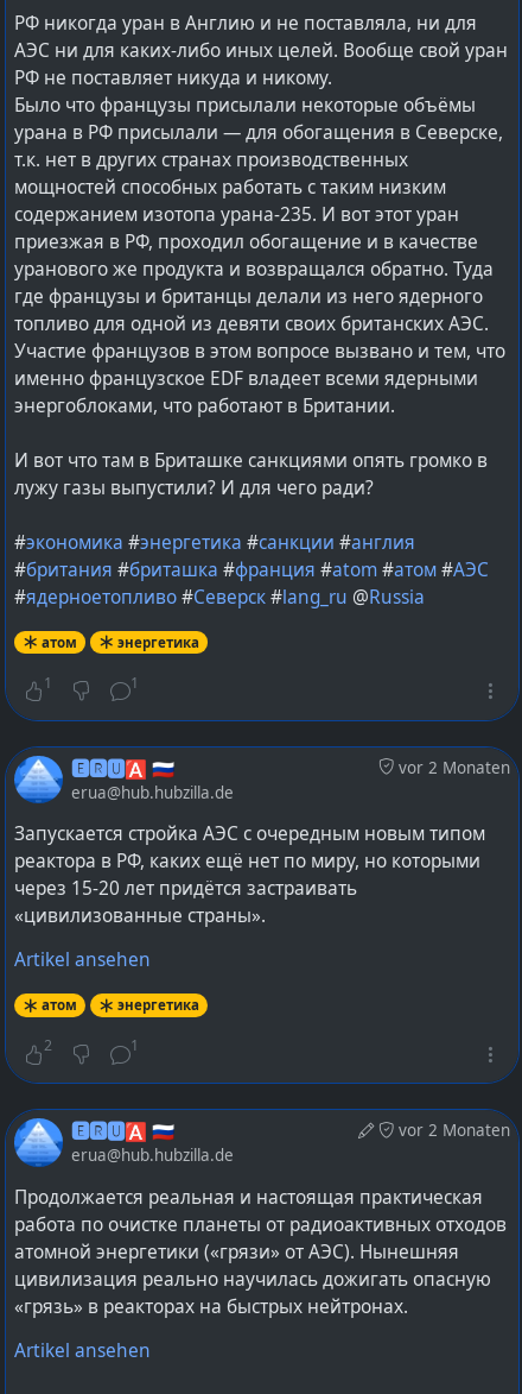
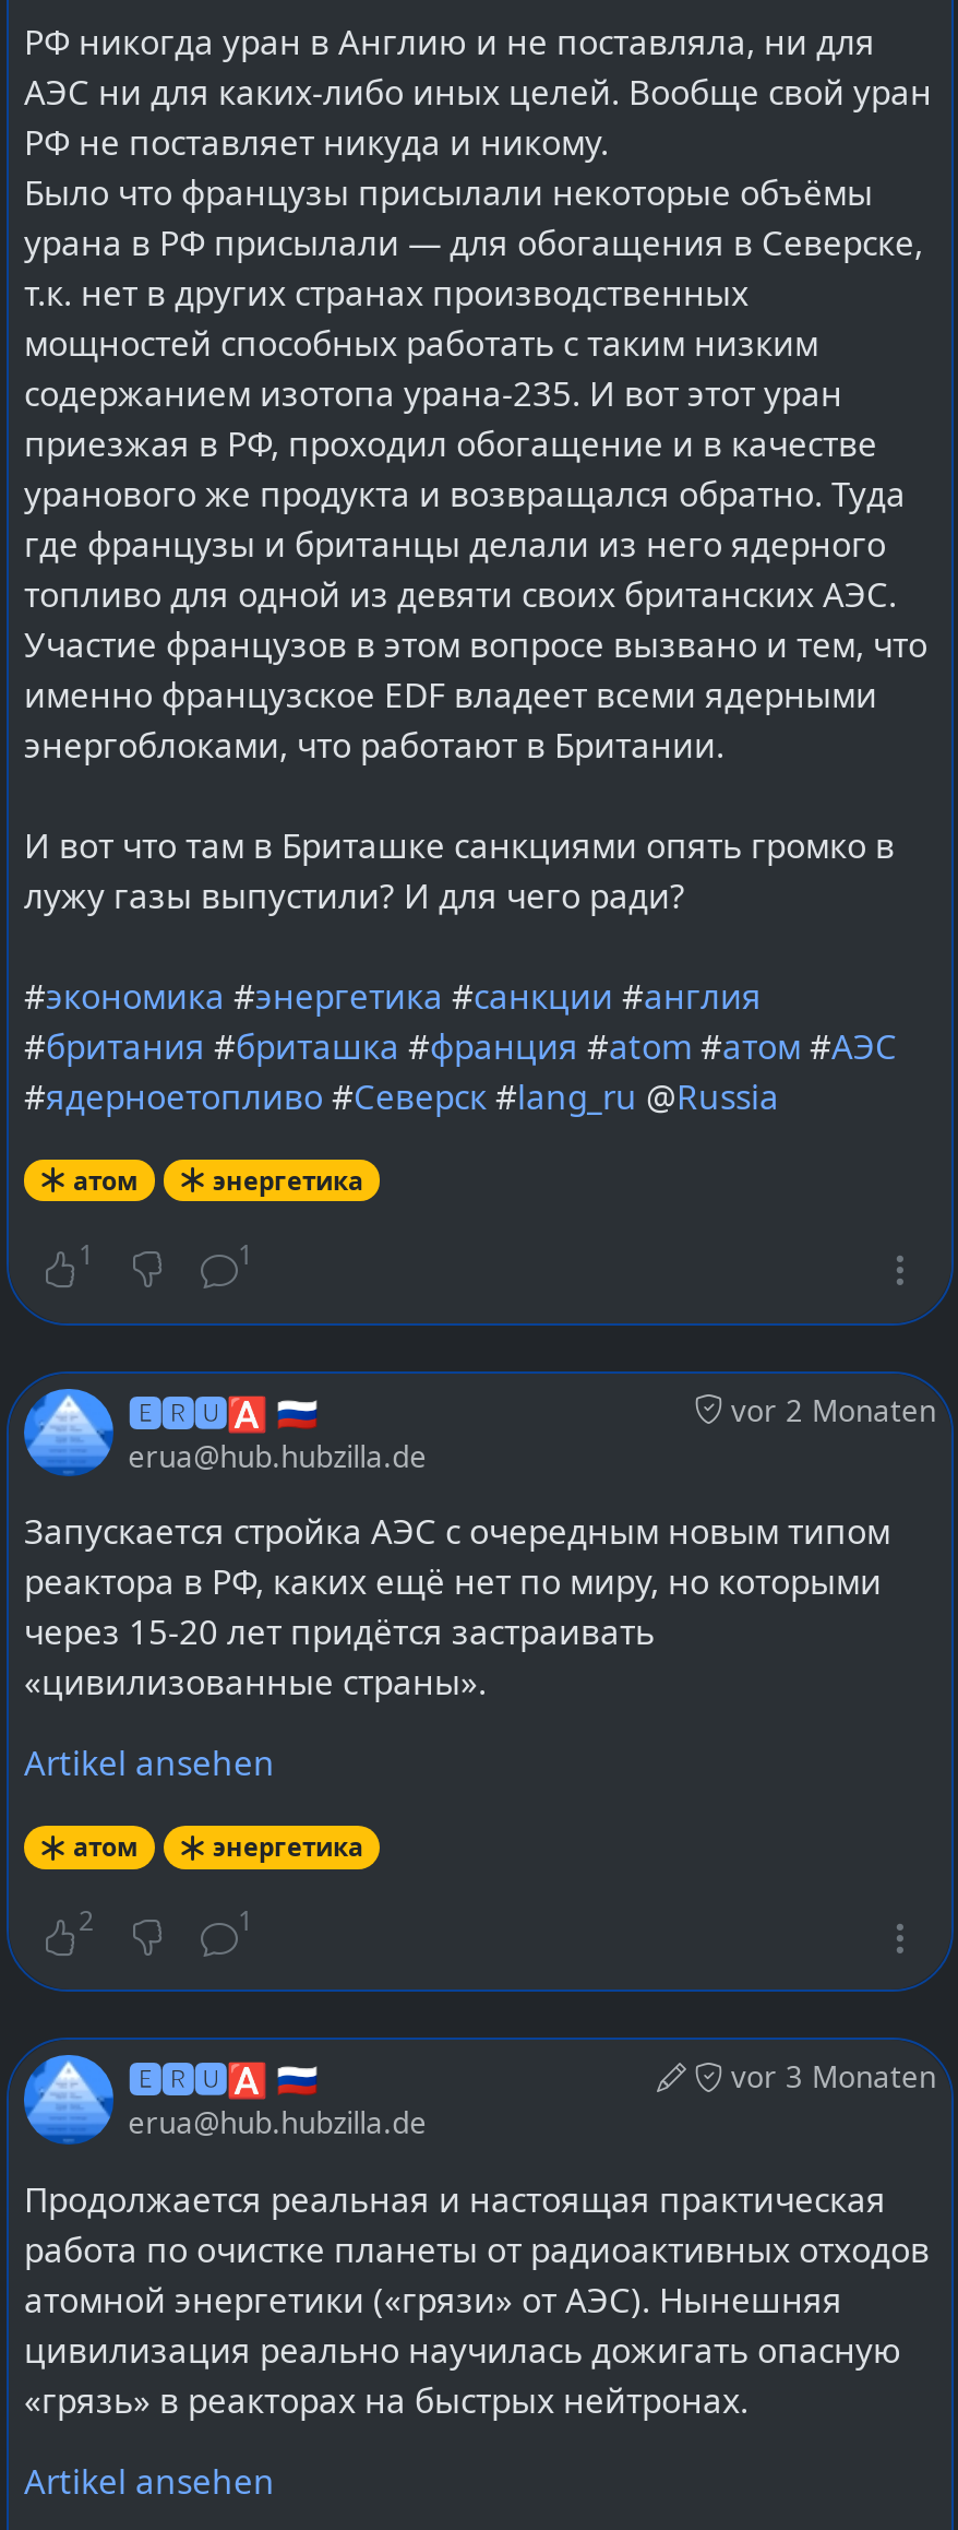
[399,1120,510,1141] vor 2 Monaten -> [731,2058,936,2097] vor 3 Monaten

